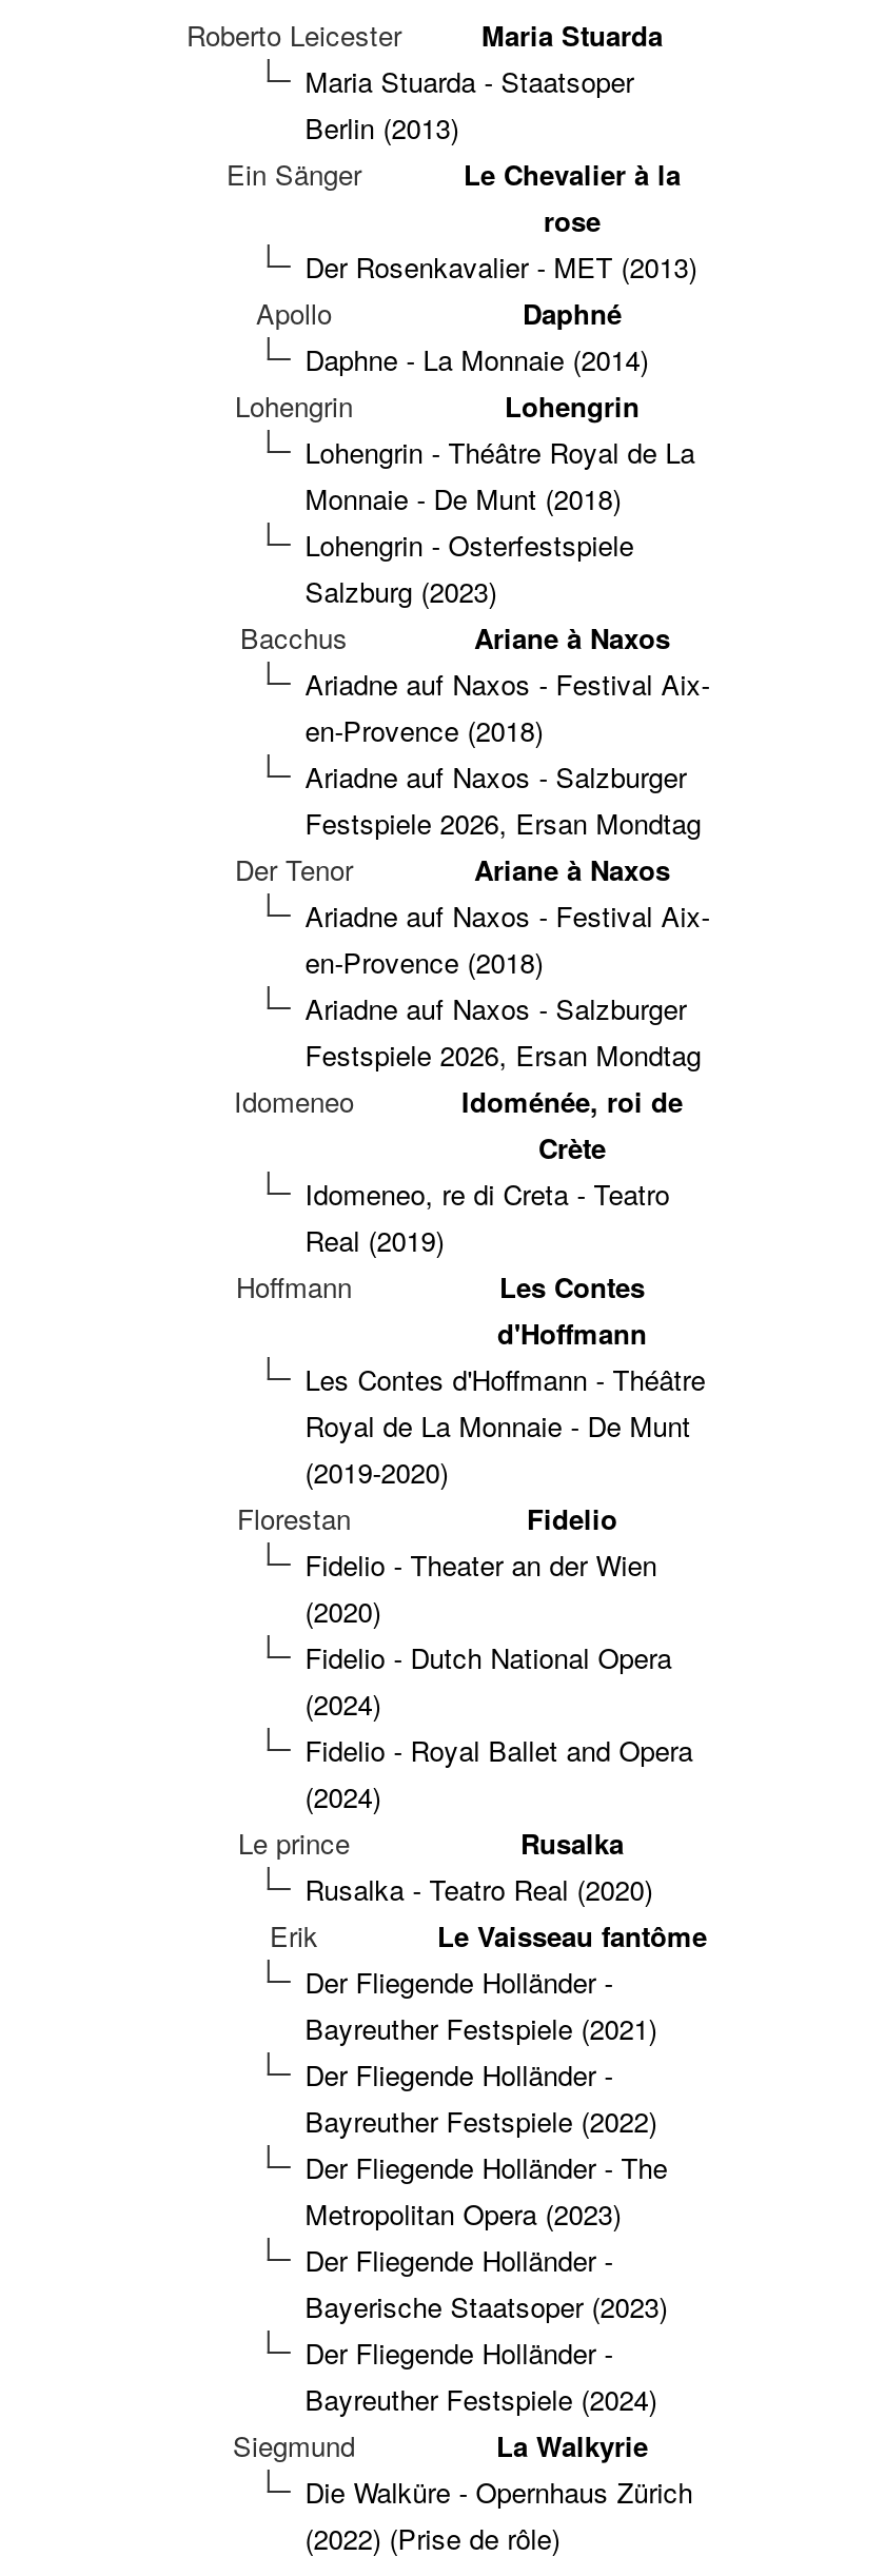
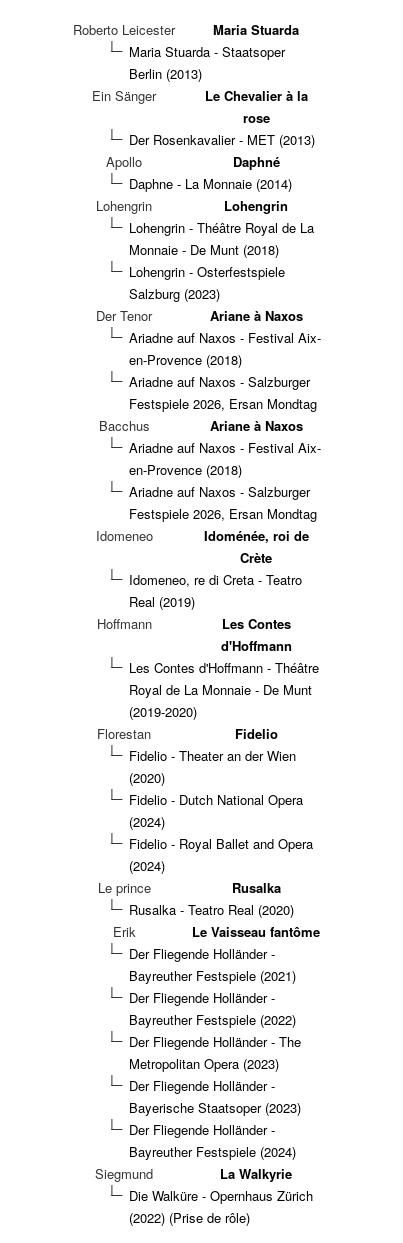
moved [240,618,348,658] -> [98,416,149,435]: Bacchus
moved [235,850,353,890] -> [96,306,152,325]: Der Tenor

